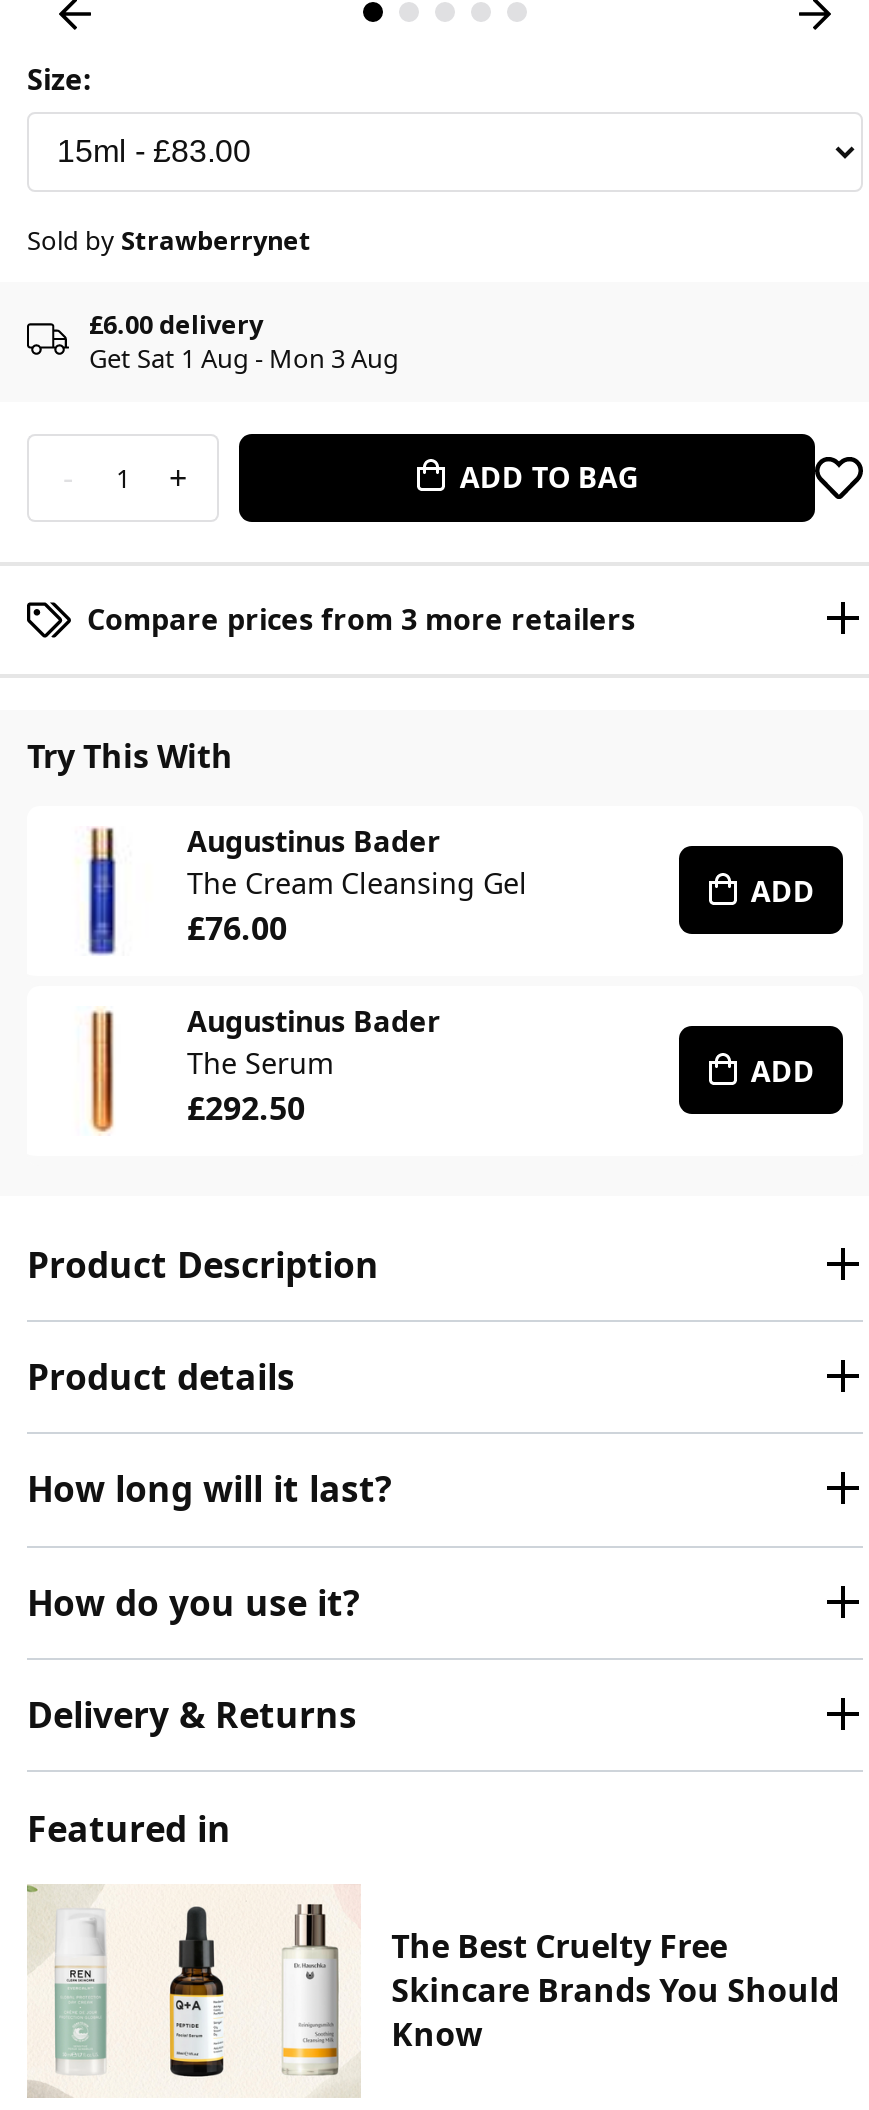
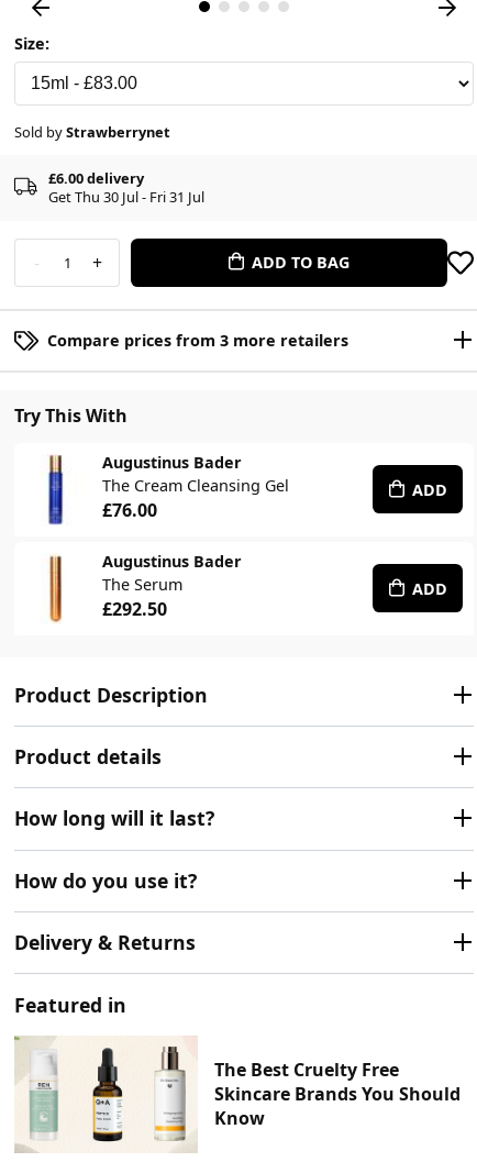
[89,339,399,375] Get Sat 1 Aug - Mon 3 Aug -> [48,186,204,206] Get Thu 30 Jul - Fri 31 Jul

